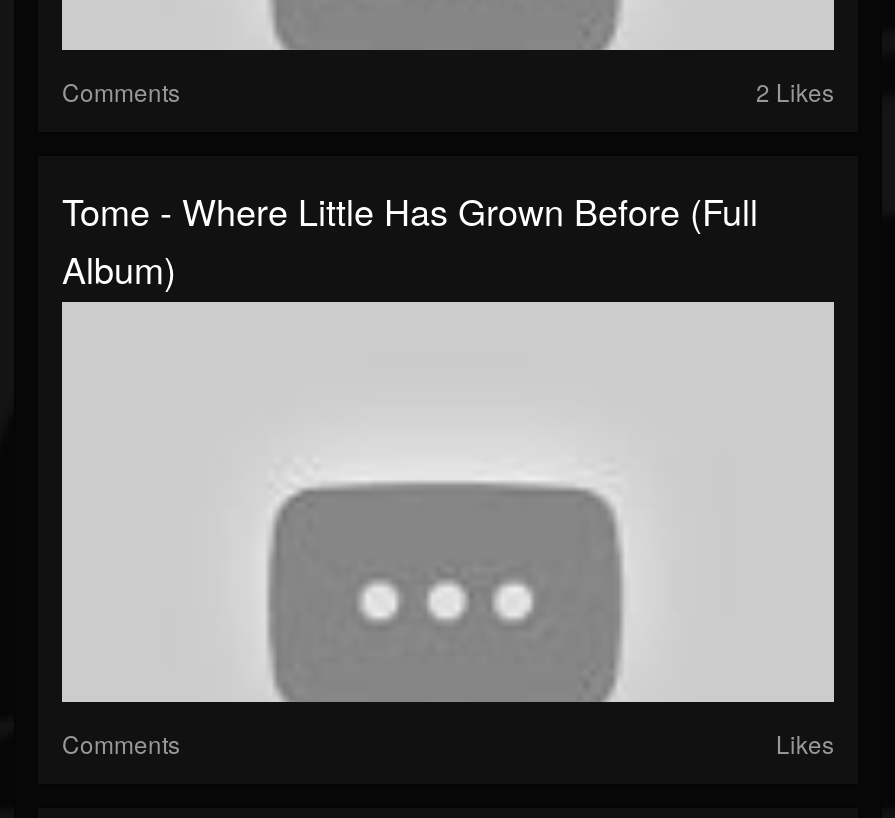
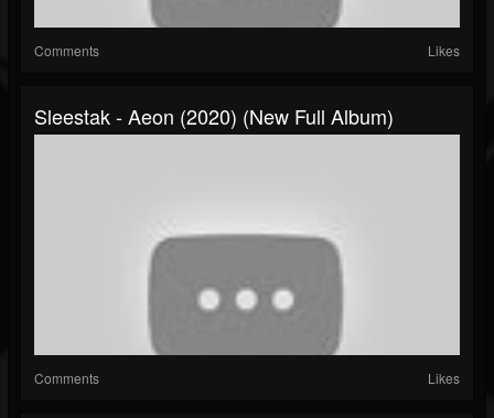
[756,74,834,108] 2 Likes -> [428,41,460,60] Likes
[62,184,758,294] Tome - Where Little Has Grown Before (Full | Album) -> [34,102,394,130] Sleestak - Aeon (2020) (New Full Album)

